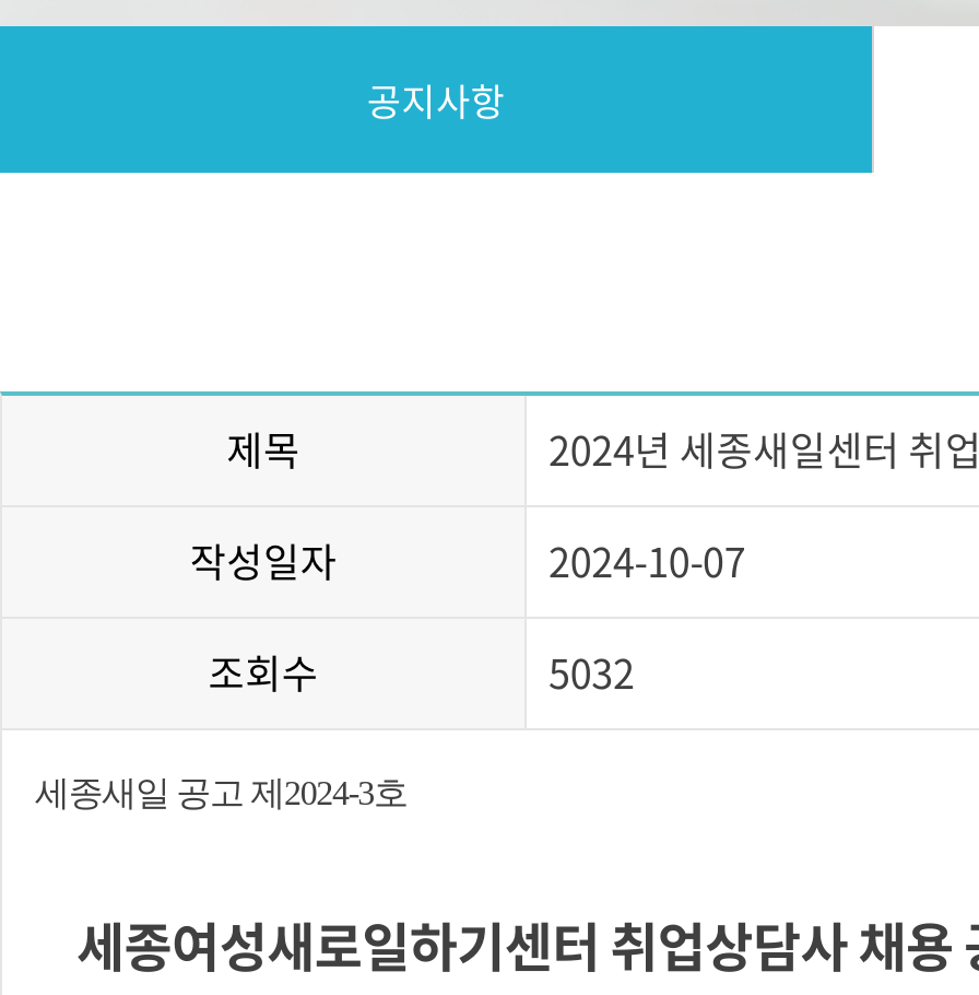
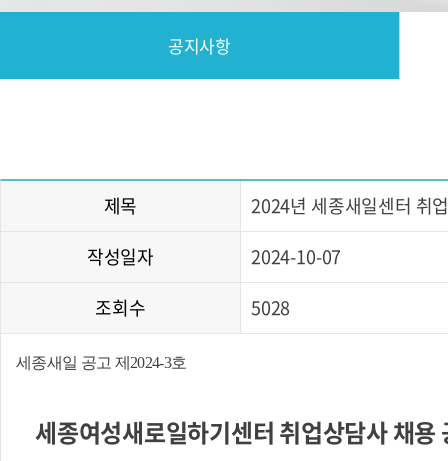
[549,643,634,702] 5032 -> [251,294,290,321] 5028

